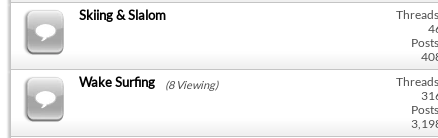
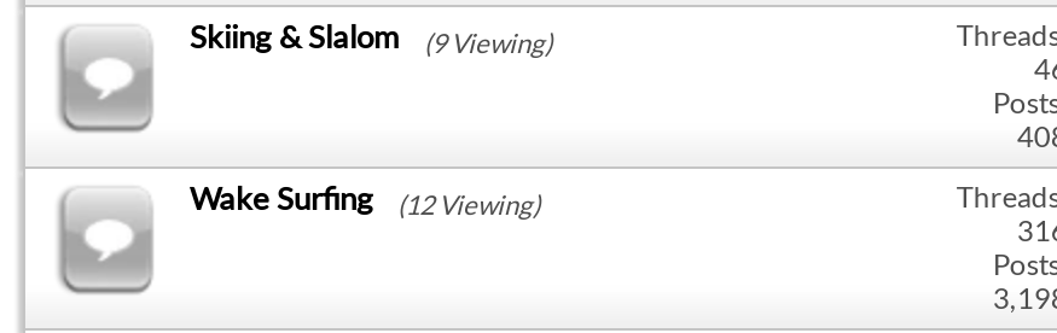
none -> [424,27,552,58] (9 Viewing)
[79,74,218,91] Wake Surfing (8 Viewing) -> [190,179,540,220] Wake Surfing (12 Viewing)

